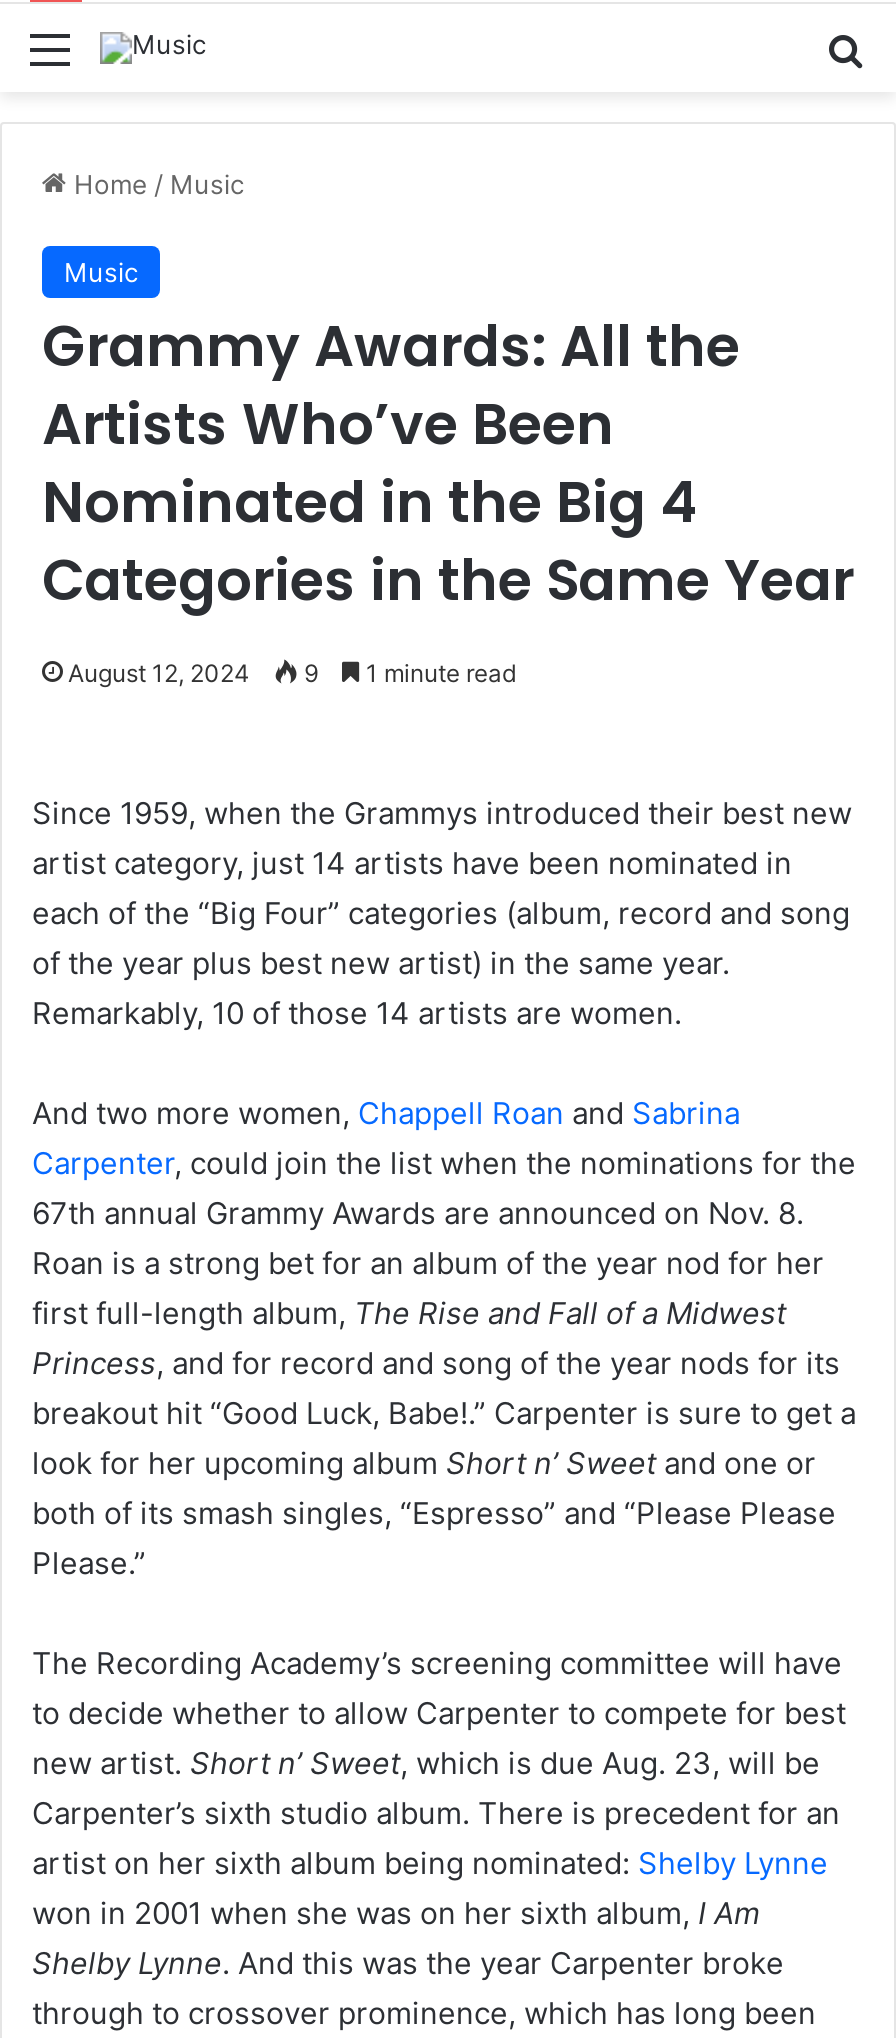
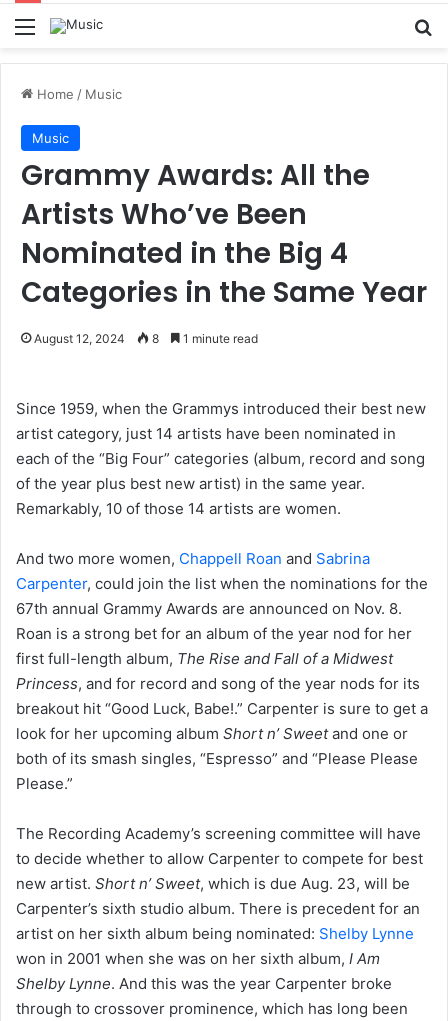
[68,658,516,688] August 12, 2024 9 1 minute read -> [34,331,258,346] August 12, 2024 8 1 minute read

